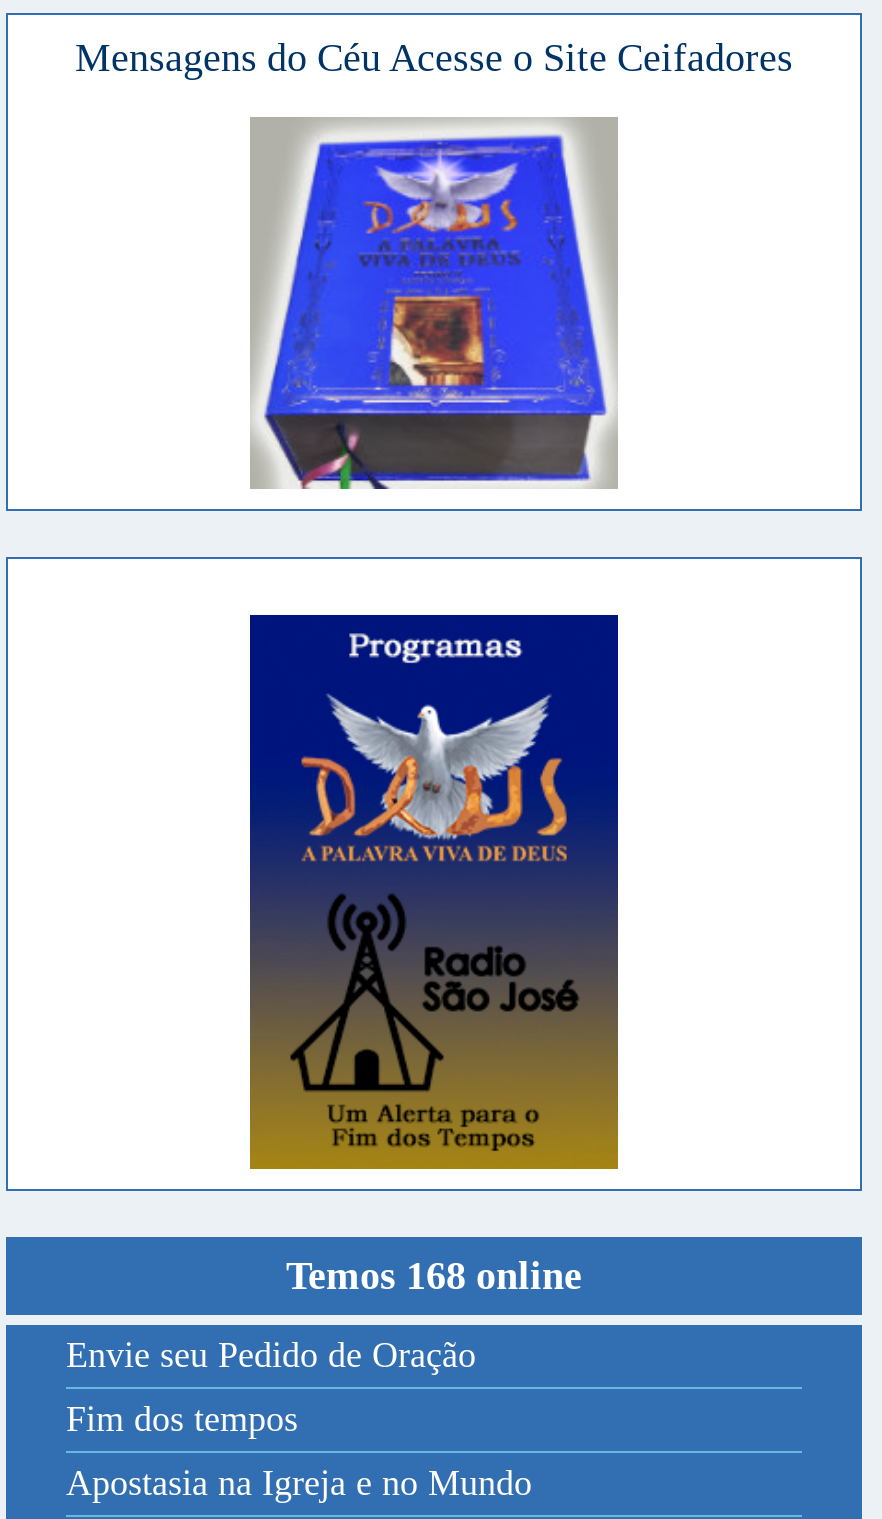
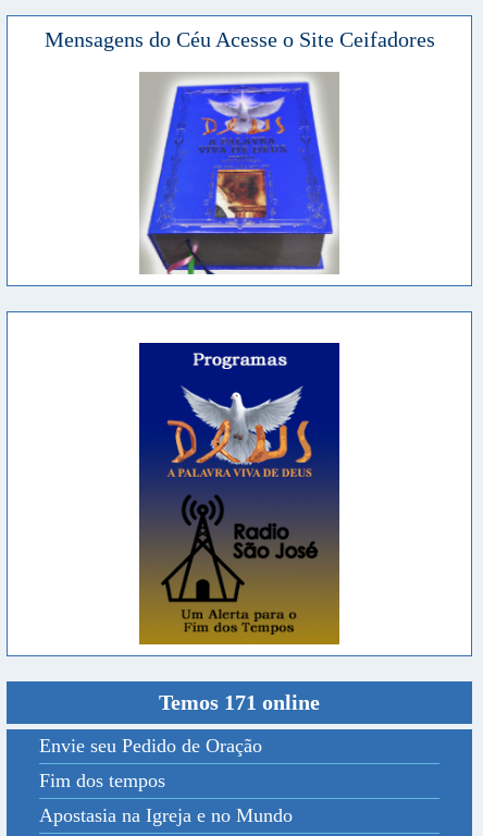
[286,1254,582,1298] Temos 168 online -> [159,690,320,714] Temos 171 online

